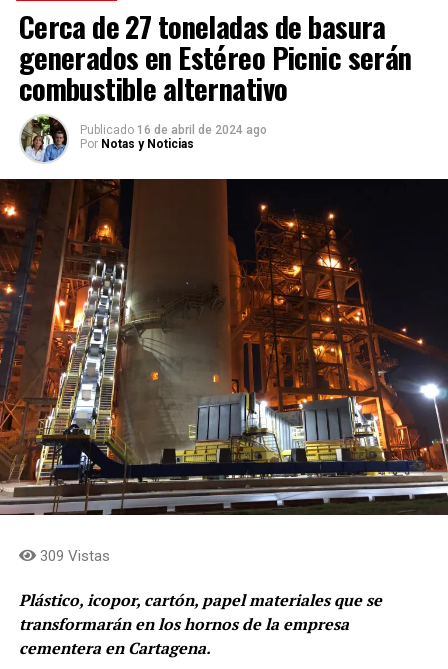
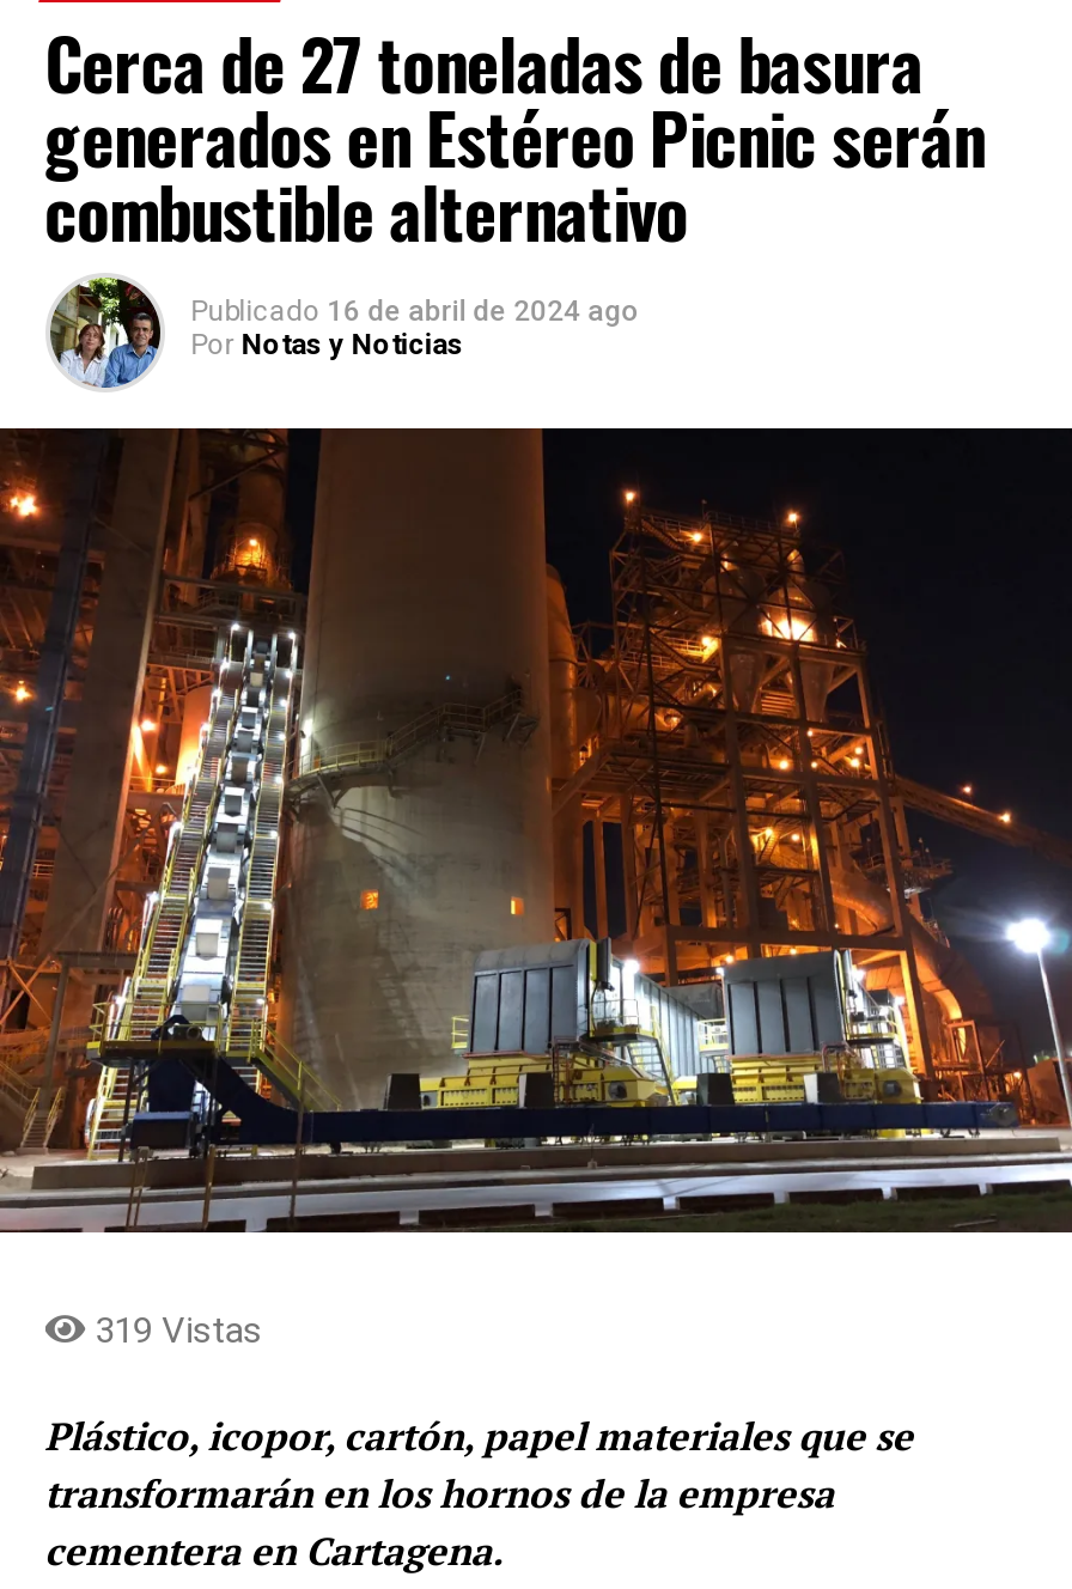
[36,547,110,565] 309 Vistas -> [85,1309,262,1352] 319 Vistas

